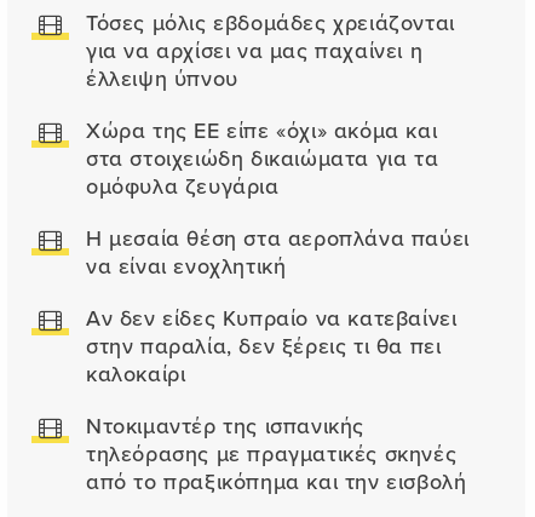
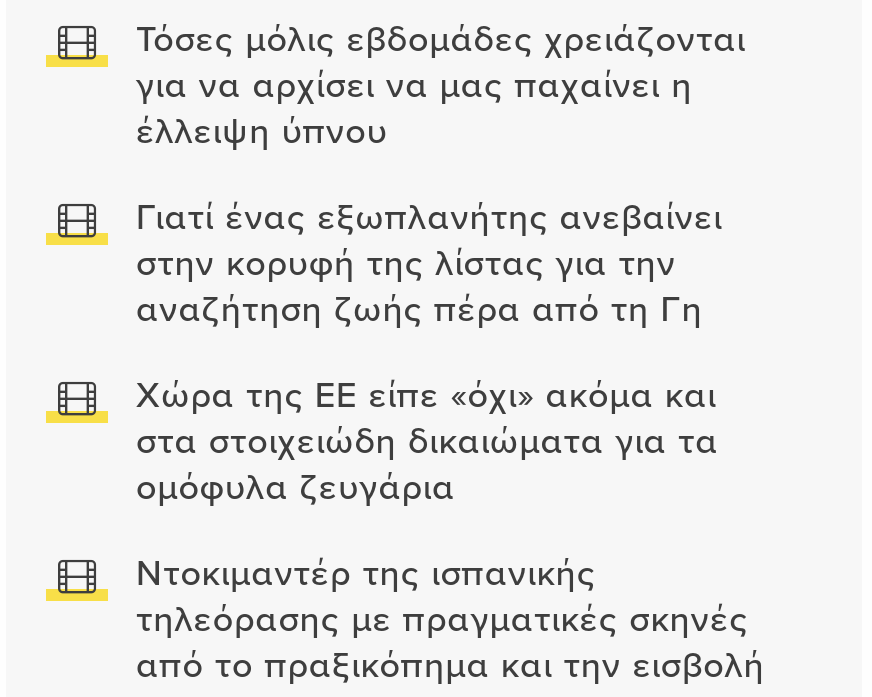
none -> [136,197,722,331] Γιατί ένας εξωπλανήτης ανεβαίνει | στην κορυφή της λίστας για την | αναζήτηση ζωής πέρα από τη Γη
moved [86,119,438,200] -> [136,375,718,509]: Χώρα της ΕΕ είπε «όχι» ακόμα και | στα στοιχειώδη δικαιώματα για τα | ομόφυλα ζευγάρια
[86,226,469,387] Η μεσαία θέση στα αεροπλάνα παύει | να είναι ενοχλητική | Αν δεν είδες Κυπραίο να κατεβαίνει | στην παραλία, δεν ξέρεις τι θα πει | καλοκαίρι -> none

